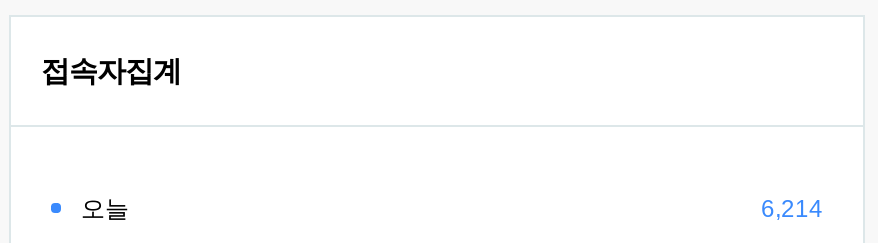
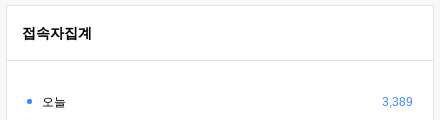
[761,196,823,224] 6,214 -> [382,95,413,109] 3,389

